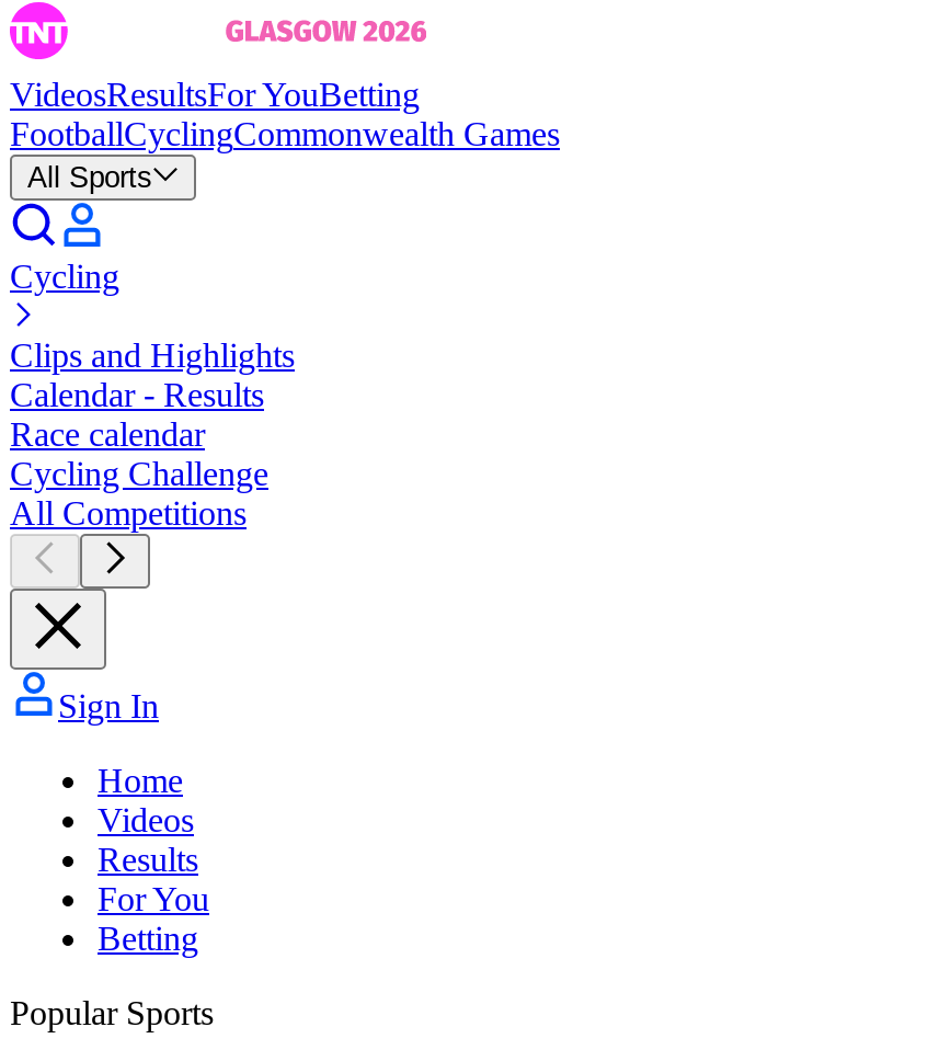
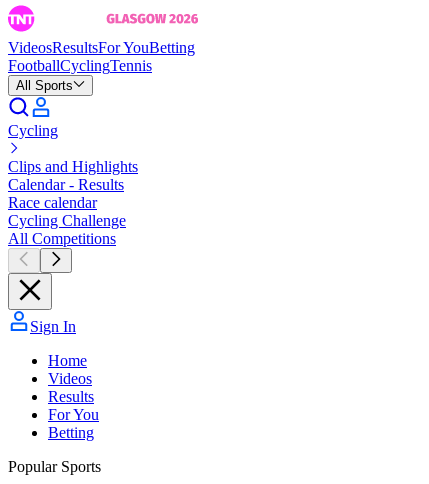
[10,115,560,152] FootballCyclingCommonwealth Games -> [8,57,152,74] FootballCyclingTennis

